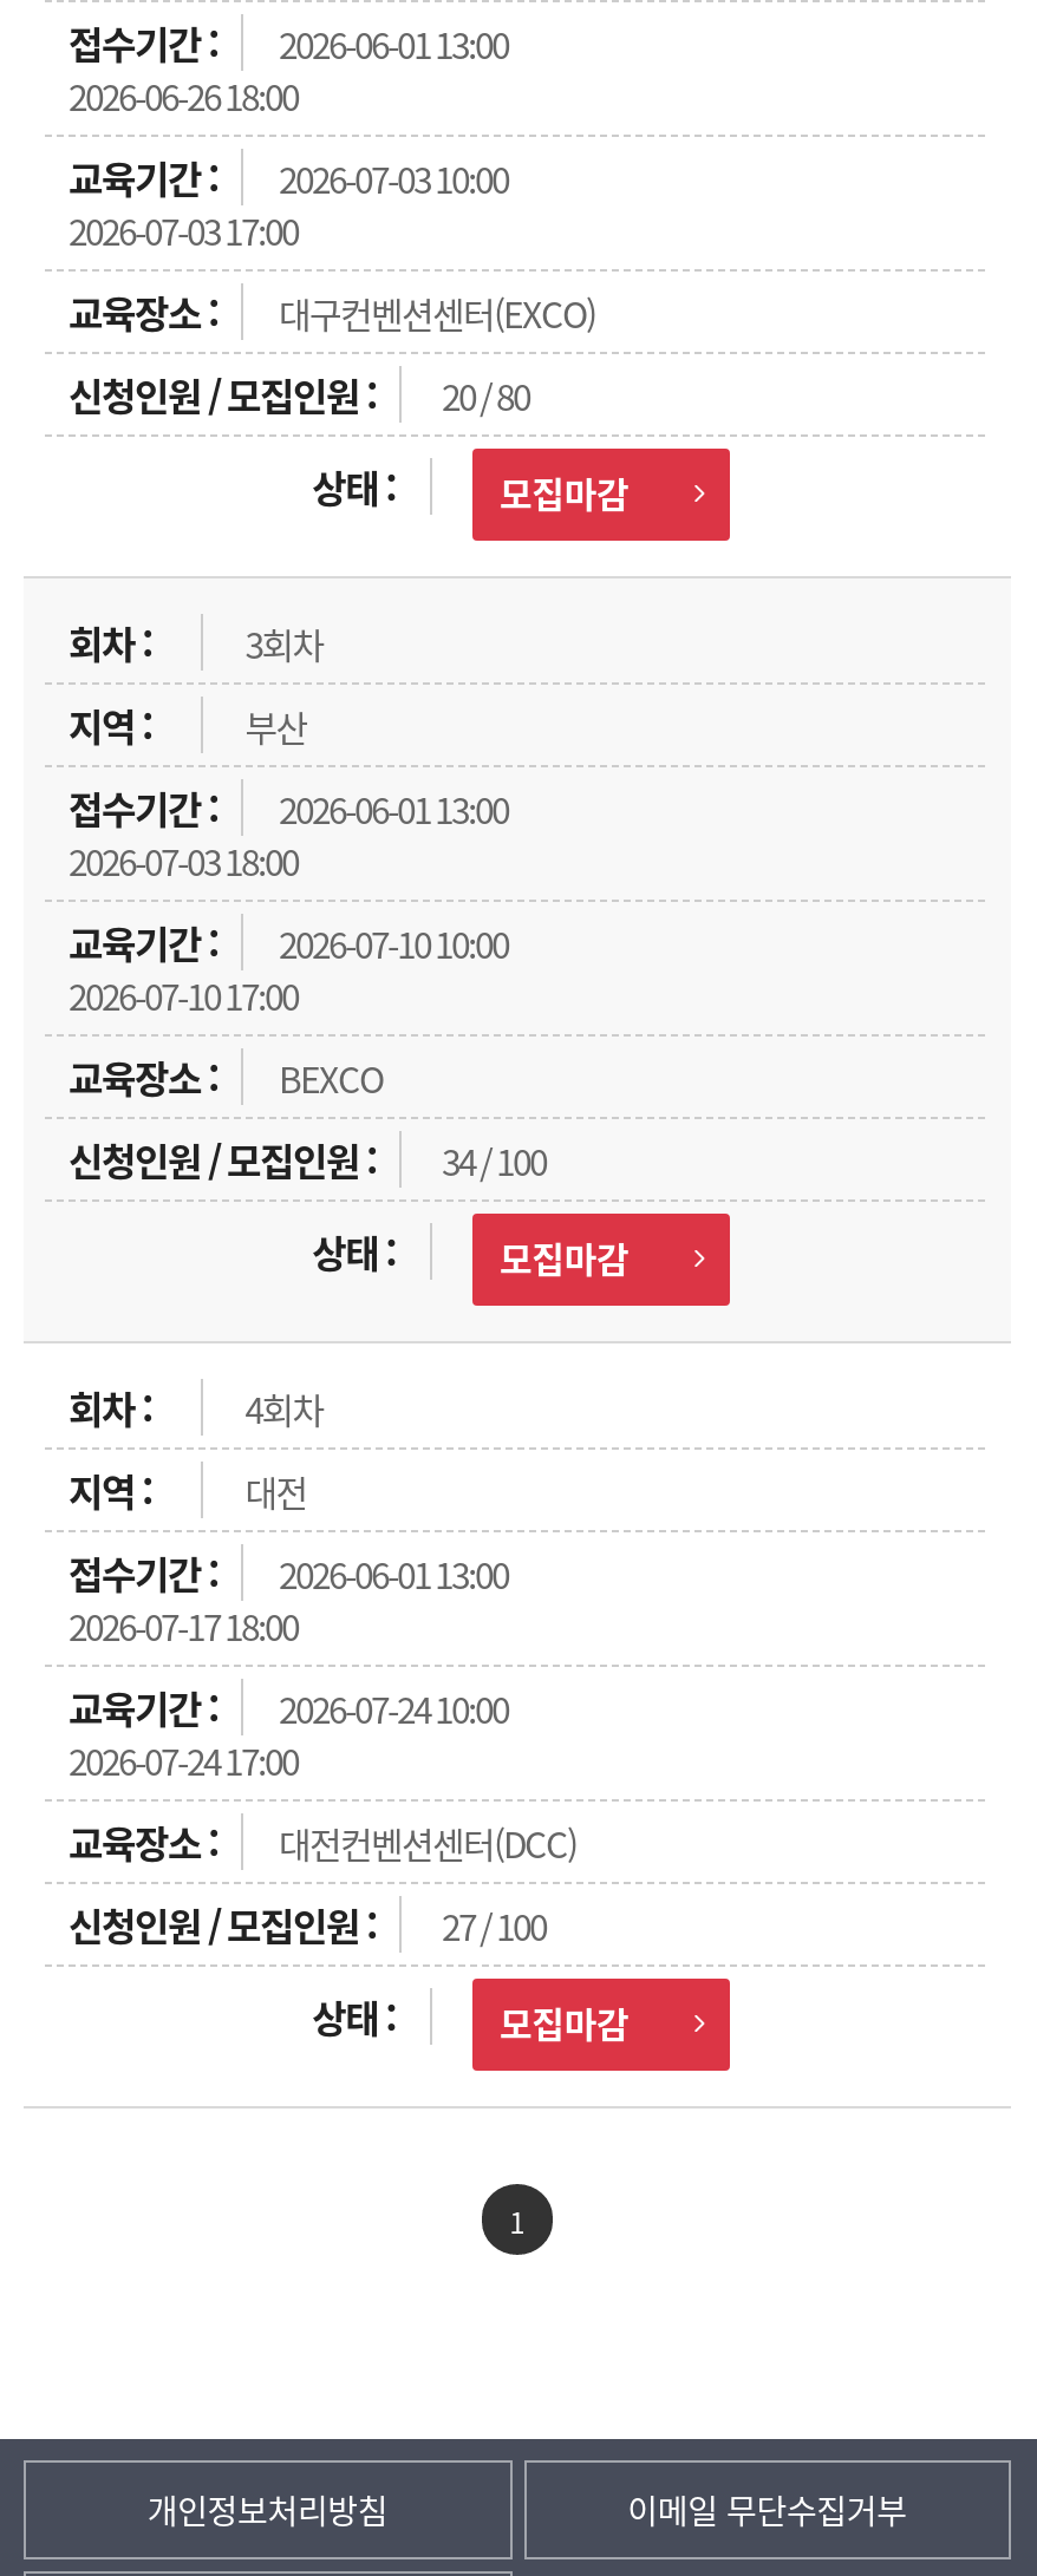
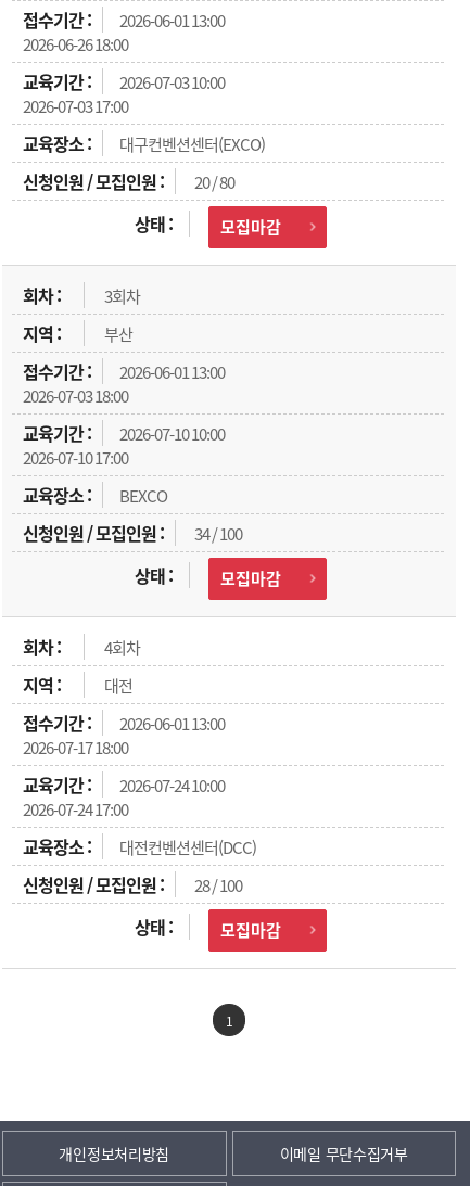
[437,1900,546,1950] 27 / 100 -> [192,873,242,896] 28 / 100

